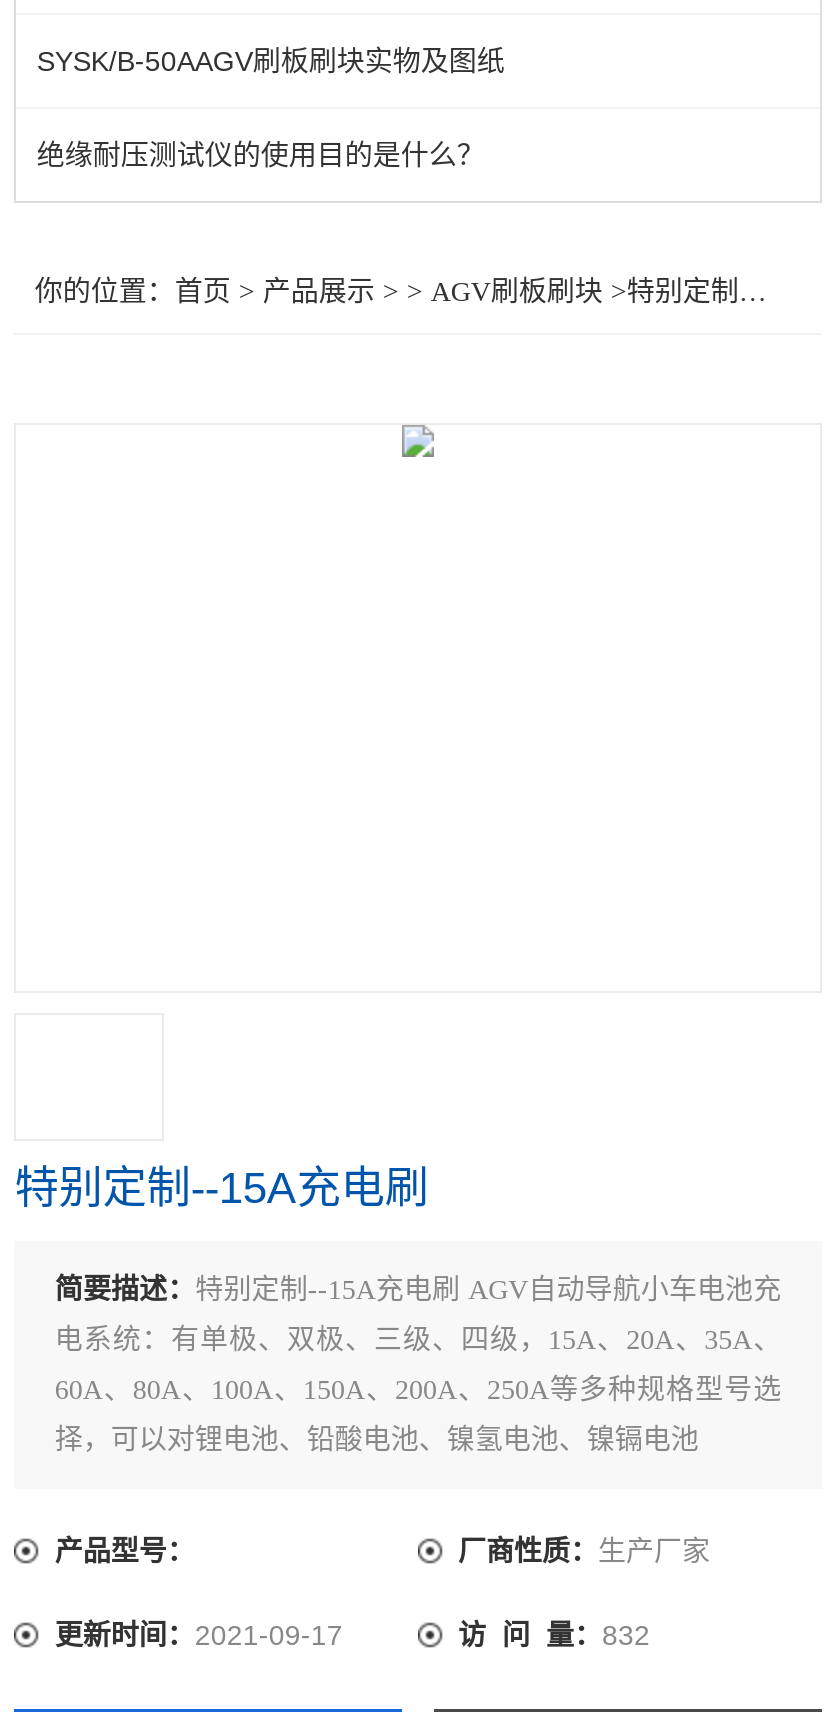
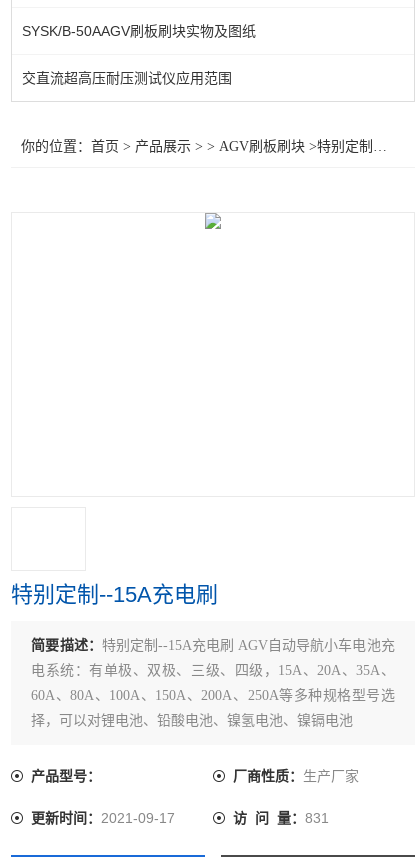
[37,139,485,171] 绝缘耐压测试仪的使用目的是什么？ -> [22,70,232,86] 交直流超高压耐压测试仪应用范围
[458,1619,650,1651] 访 问 量：832 -> [233,810,329,826] 访 问 量：831

